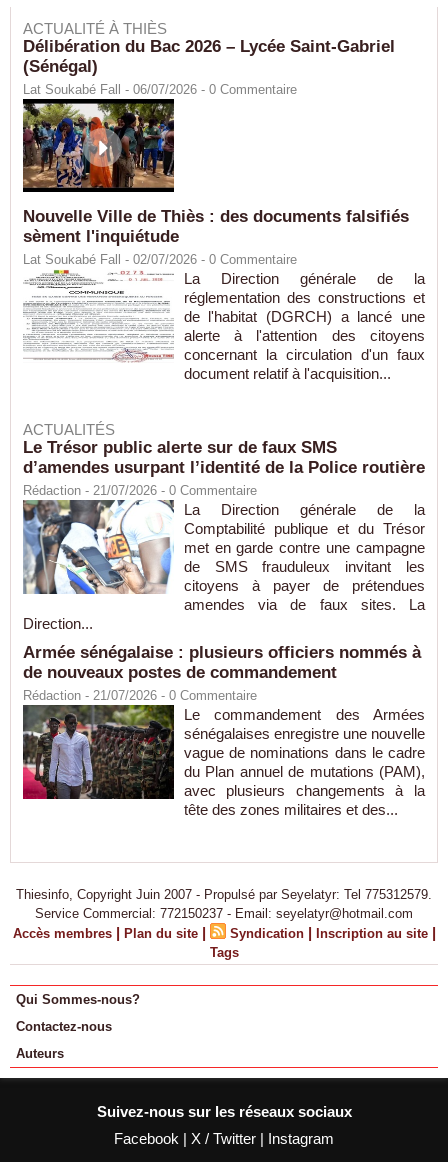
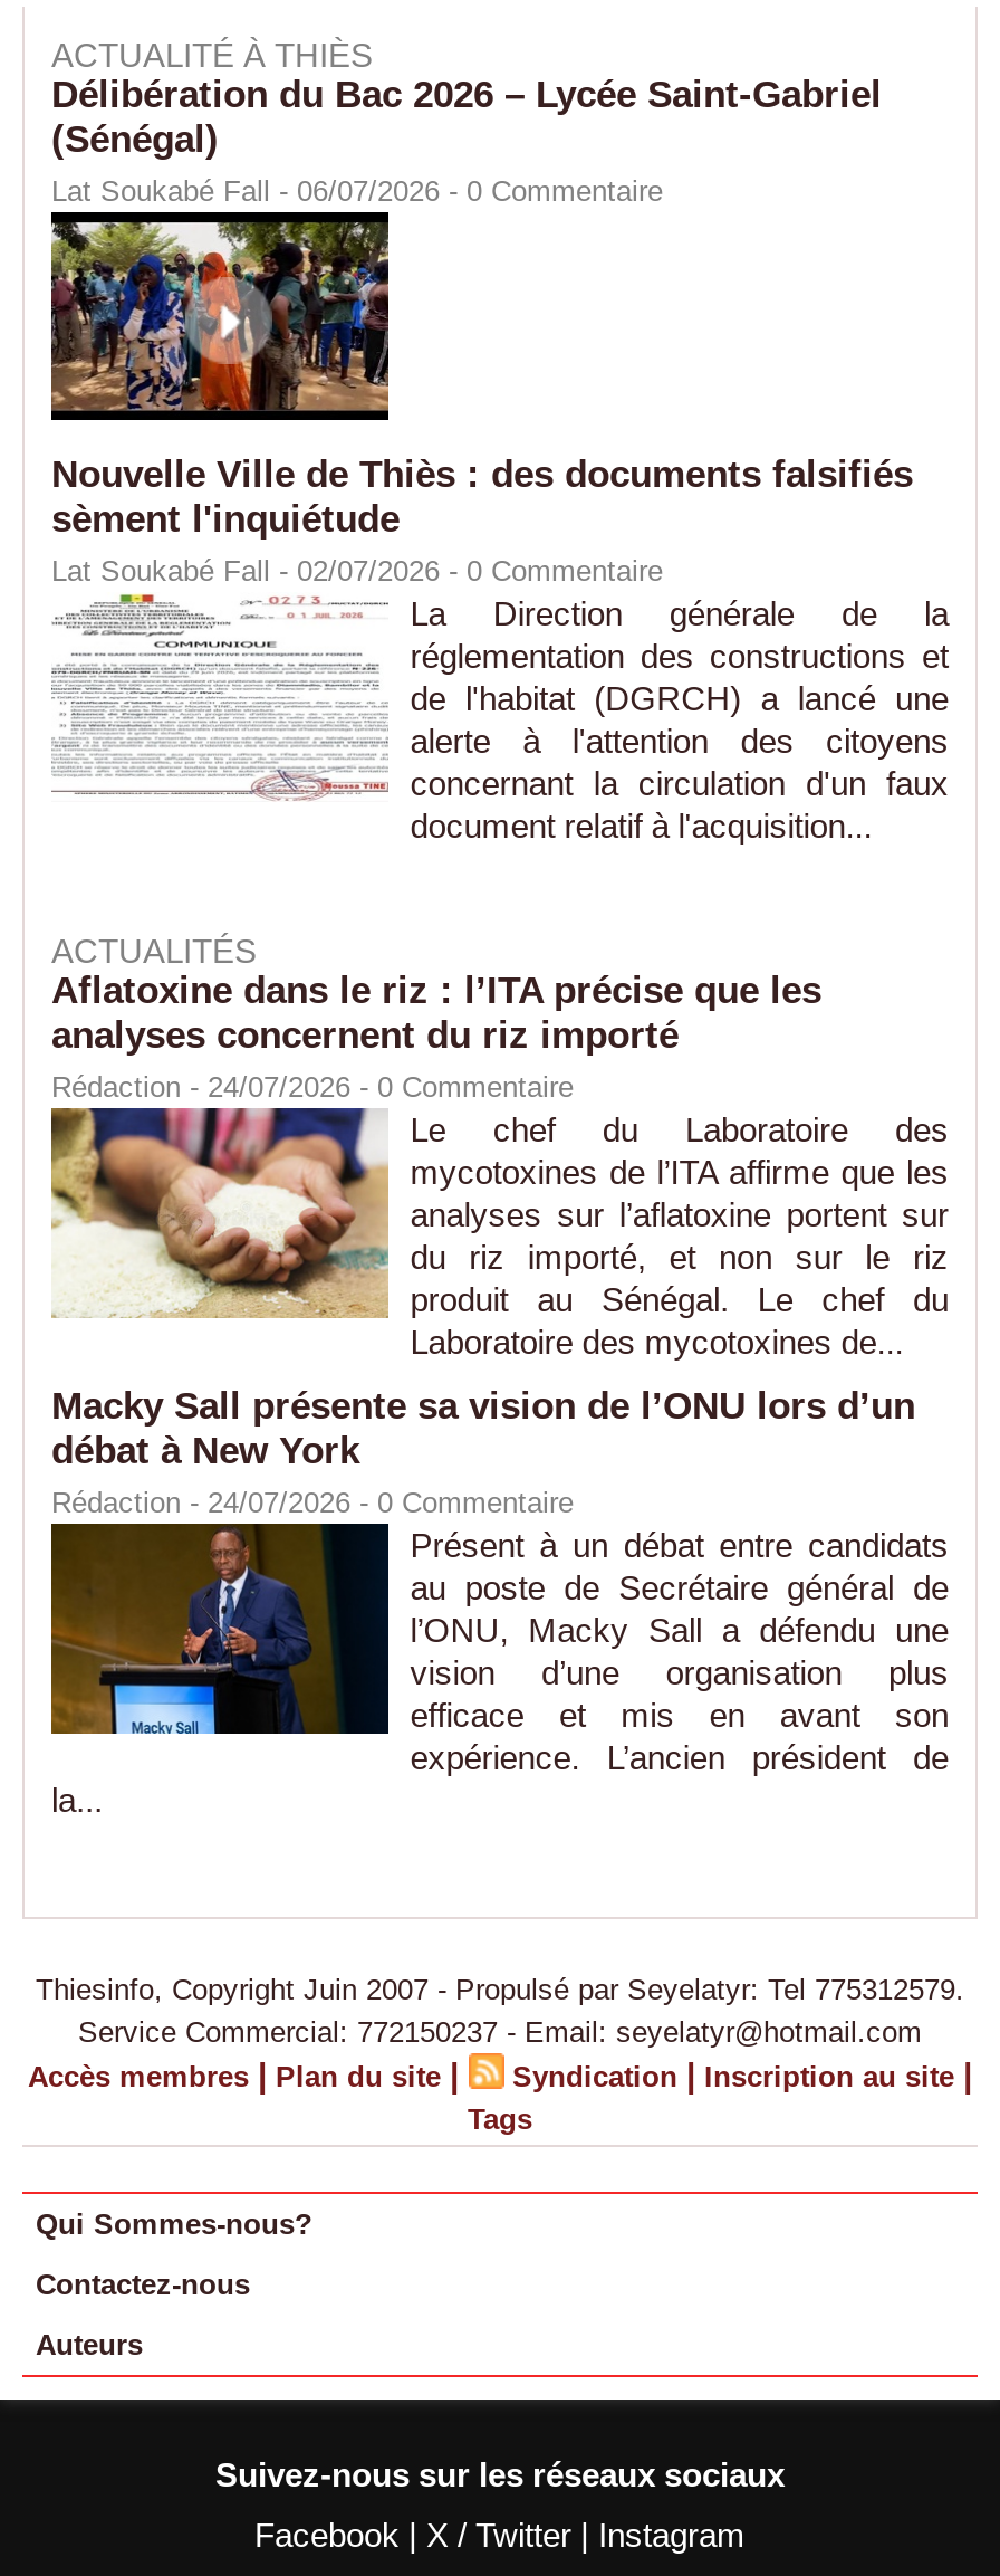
[22,438,425,632] [image] | Le Trésor public alerte sur de faux SMS | d’amendes usurpant l’identité de la Police routière | Rédaction - 21/07/2026 - 0 Commentaire | La Direction générale de la | Comptabilité publique et du Trésor | met en garde contre une campagne | de SMS frauduleux invitant les | citoyens à payer de prétendues | amendes via de faux sites. La | Direction... -> [49,971,949,1362] [image] | Aflatoxine dans le riz : l’ITA précise que les | analyses concernent du riz importé | Rédaction - 24/07/2026 - 0 Commentaire | Le chef du Laboratoire des | mycotoxines de l’ITA affirme que les | analyses sur l’aflatoxine portent sur | du riz importé, et non sur le riz | produit au Sénégal. Le chef du | Laboratoire des mycotoxines de...
[22,643,425,818] [image] | Armée sénégalaise : plusieurs officiers nommés à | de nouveaux postes de commandement | Rédaction - 21/07/2026 - 0 Commentaire | Le commandement des Armées | sénégalaises enregistre une nouvelle | vague de nominations dans le cadre | du Plan annuel de mutations (PAM), | avec plusieurs changements à la | tête des zones militaires et des... -> [49,1386,949,1820] [image] | Macky Sall présente sa vision de l’ONU lors d’un | débat à New York | Rédaction - 24/07/2026 - 0 Commentaire | Présent à un débat entre candidats | au poste de Secrétaire général de | l’ONU, Macky Sall a défendu une | vision d’une organisation plus | efficace et mis en avant son | expérience. L’ancien président de | la...

